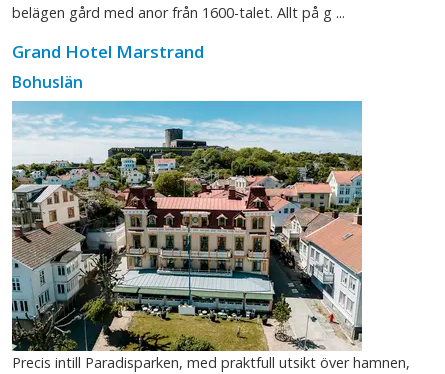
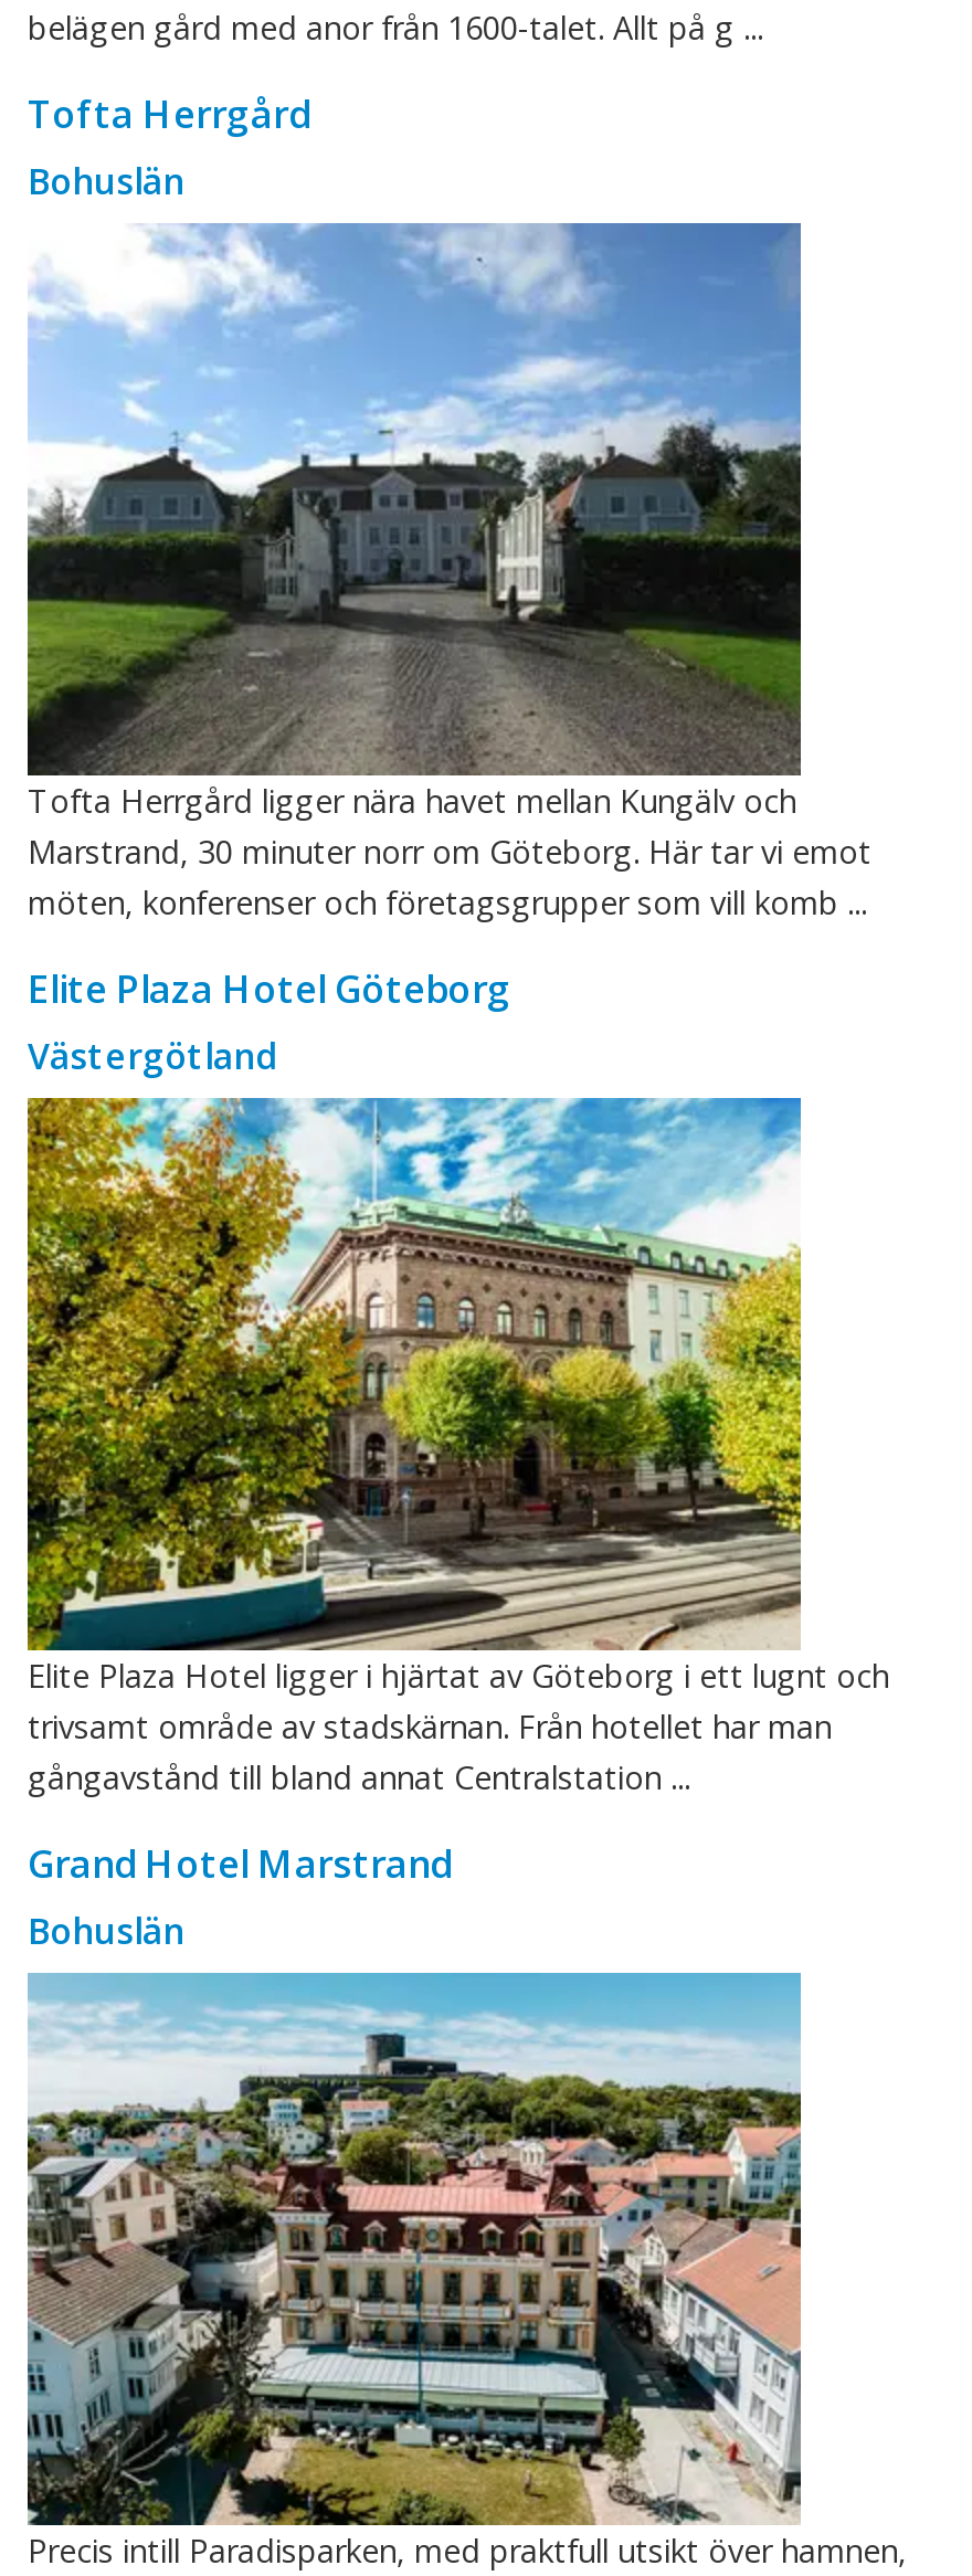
none -> [25,223,871,1080] [image] | Tofta Herrgård ligger nära havet mellan Kungälv och | Marstrand, 30 minuter norr om Göteborg. Här tar vi emot | möten, konferenser och företagsgrupper som vill komb ... | Elite Plaza Hotel Göteborg | Västergötland
none -> [25,1096,889,1798] [image] | Elite Plaza Hotel ligger i hjärtat av Göteborg i ett lugnt och | trivsamt område av stadskärnan. Från hotellet har man | gångavstånd till bland annat Centralstation ...
none -> [28,88,310,205] Tofta Herrgård | Bohuslän

